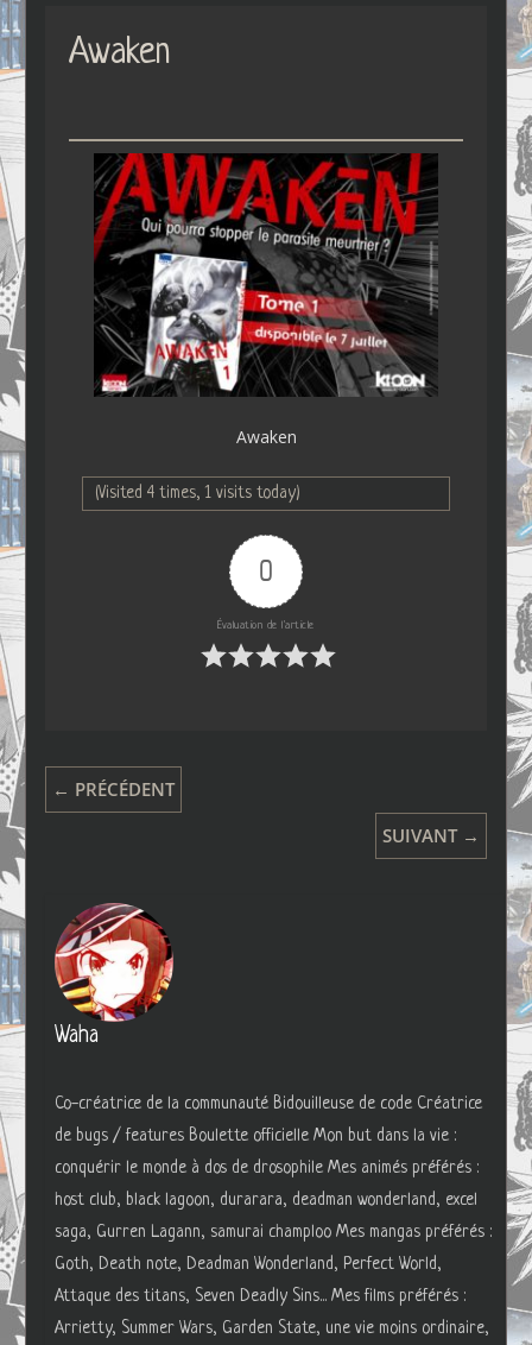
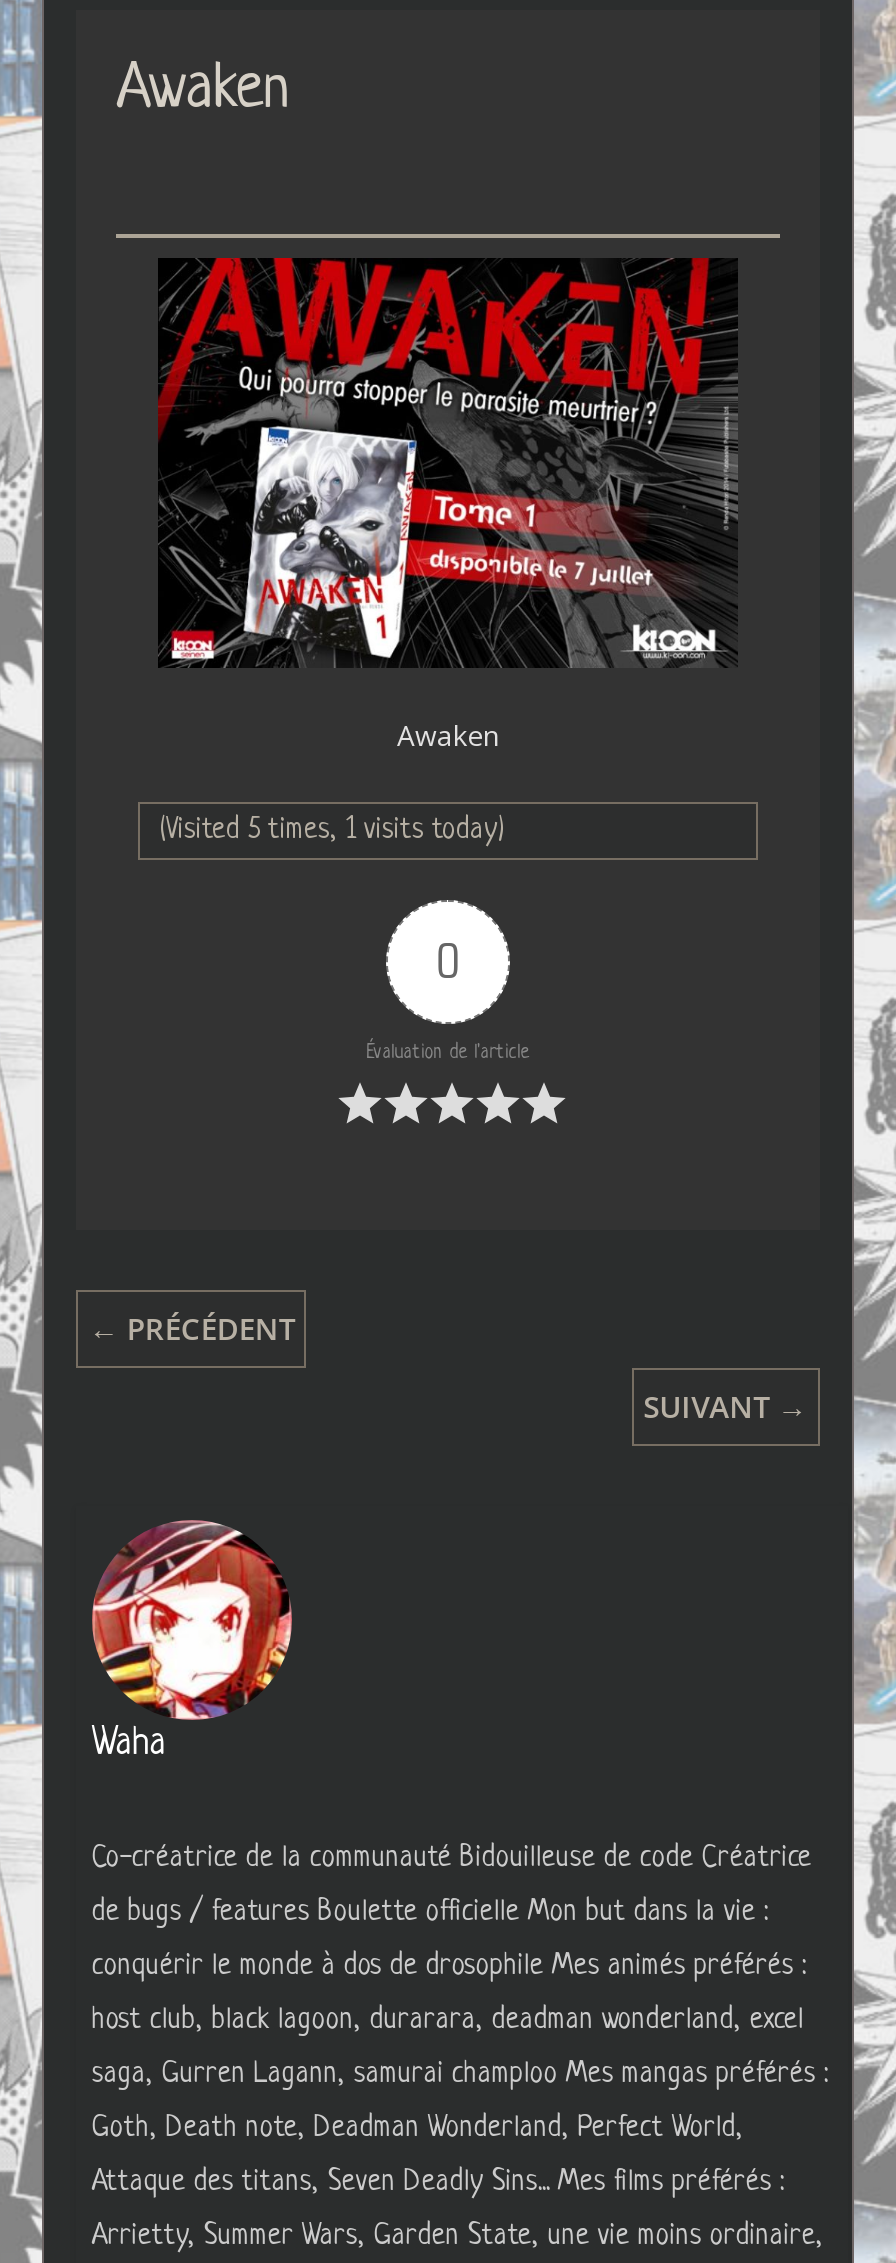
[95,483,300,502] (Visited 4 times, 1 visits today) -> [160,813,506,845] (Visited 5 times, 1 visits today)

